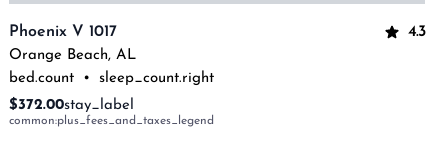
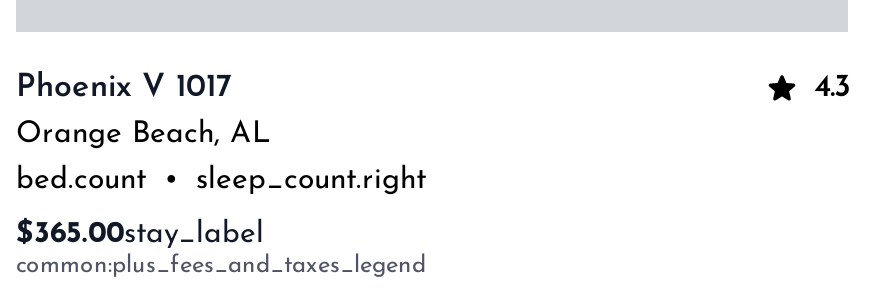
[9,98,134,113] $372.00stay_label -> [16,220,264,250] $365.00stay_label

